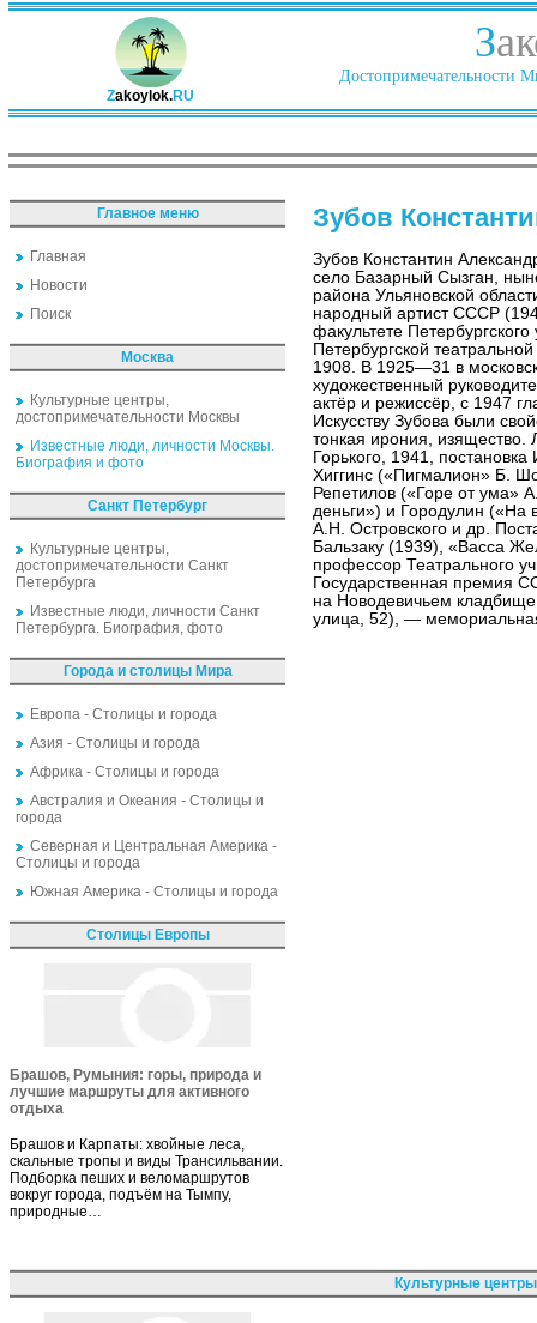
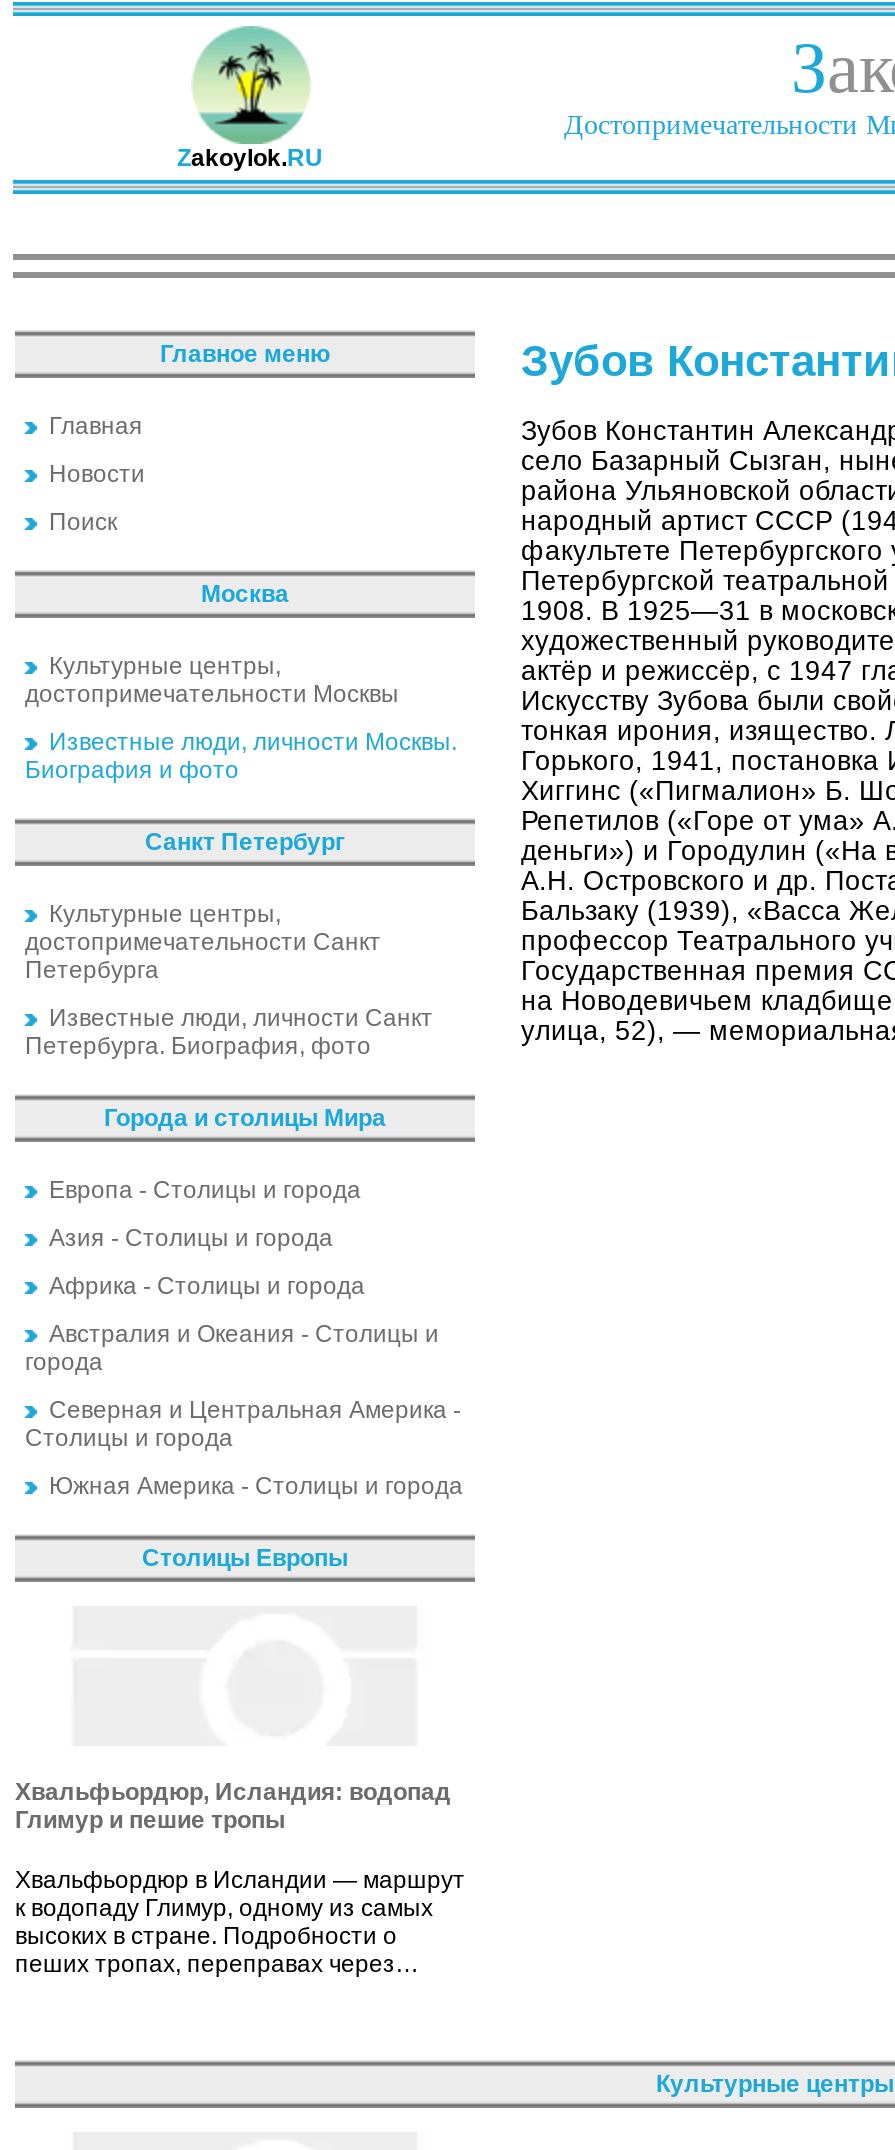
[10,1067,261,1117] Брашов, Румыния: горы, природа и | лучшие маршруты для активного | отдыха -> [15,1778,451,1834] Хвальфьордюр, Исландия: водопад | Глимур и пешие тропы
[10,1136,283,1220] Брашов и Карпаты: хвойные леса, | скальные тропы и виды Трансильвании. | Подборка пеших и веломаршрутов | вокруг города, подъём на Тымпу, | природные… -> [15,1866,465,1978] Хвальфьордюр в Исландии — маршрут | к водопаду Глимур, одному из самых | высоких в стране. Подробности о | пеших тропах, переправах через…

